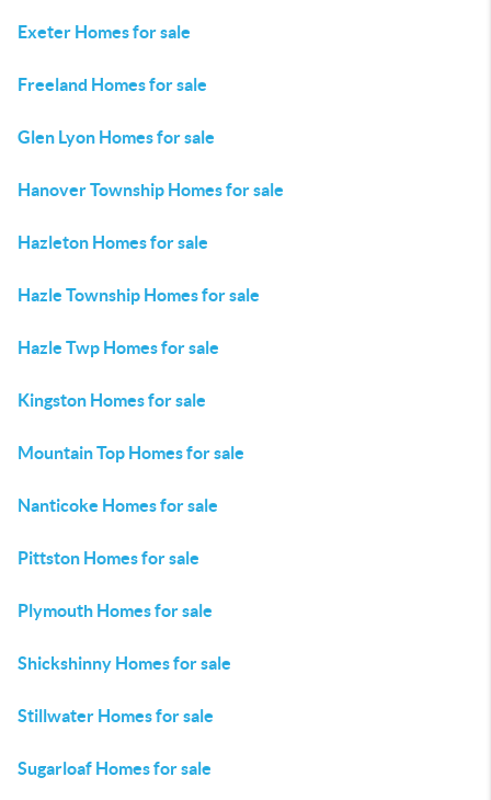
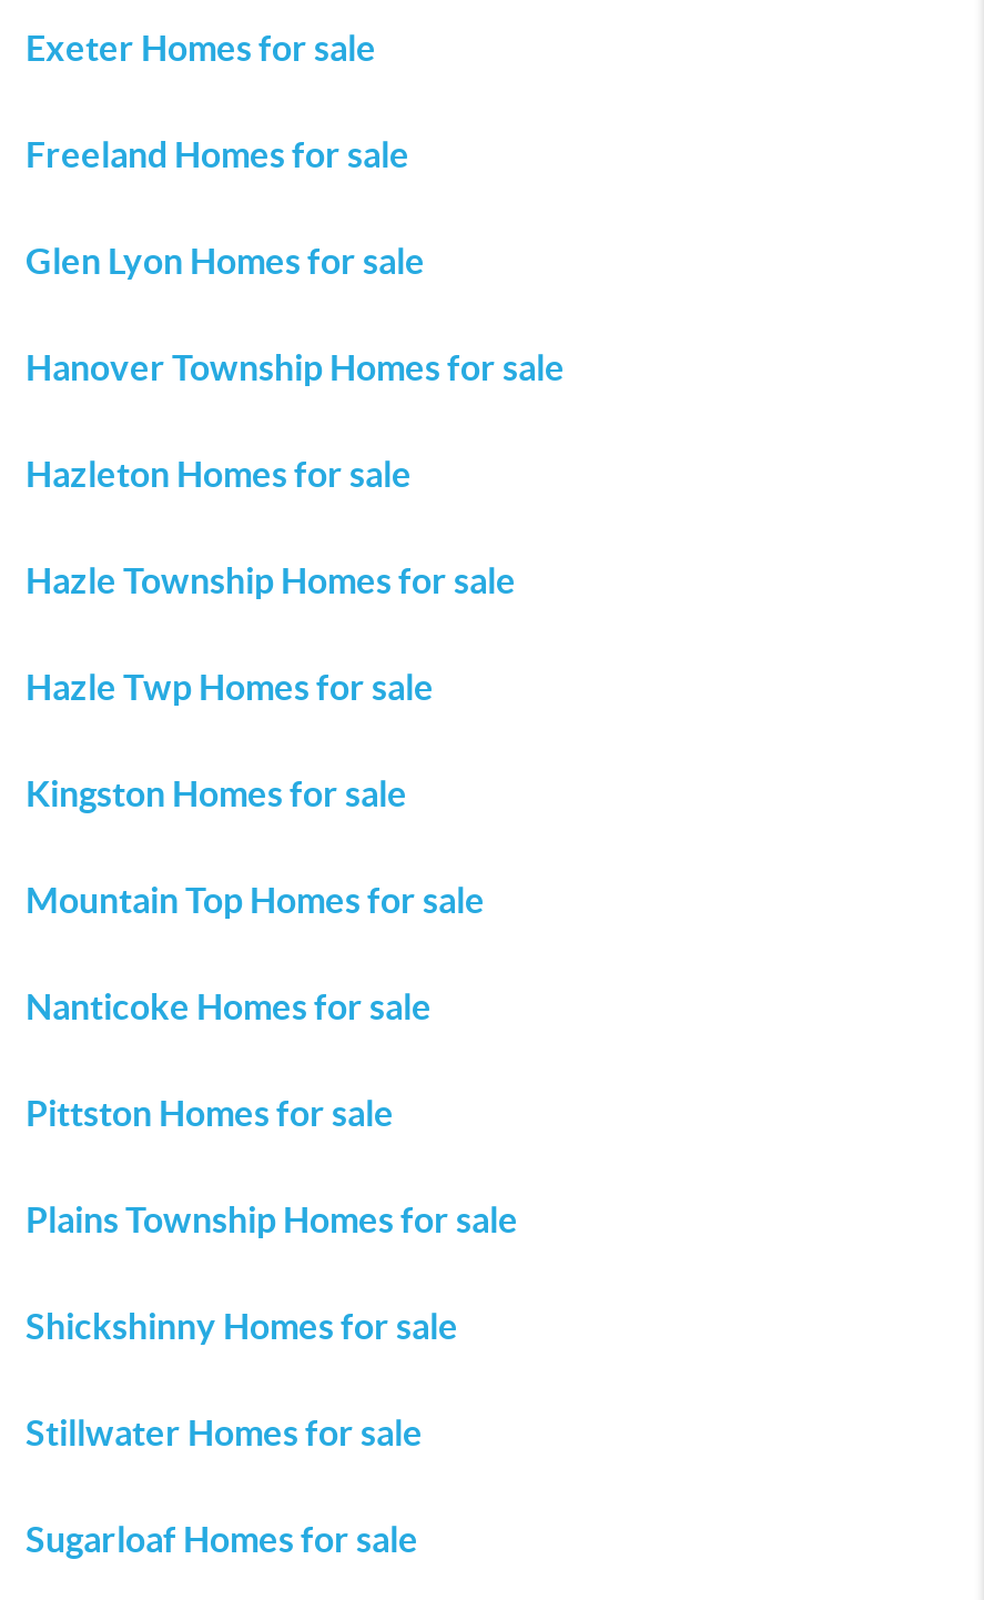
[18,601,213,620] Plymouth Homes for sale -> [26,1199,518,1239] Plains Township Homes for sale

